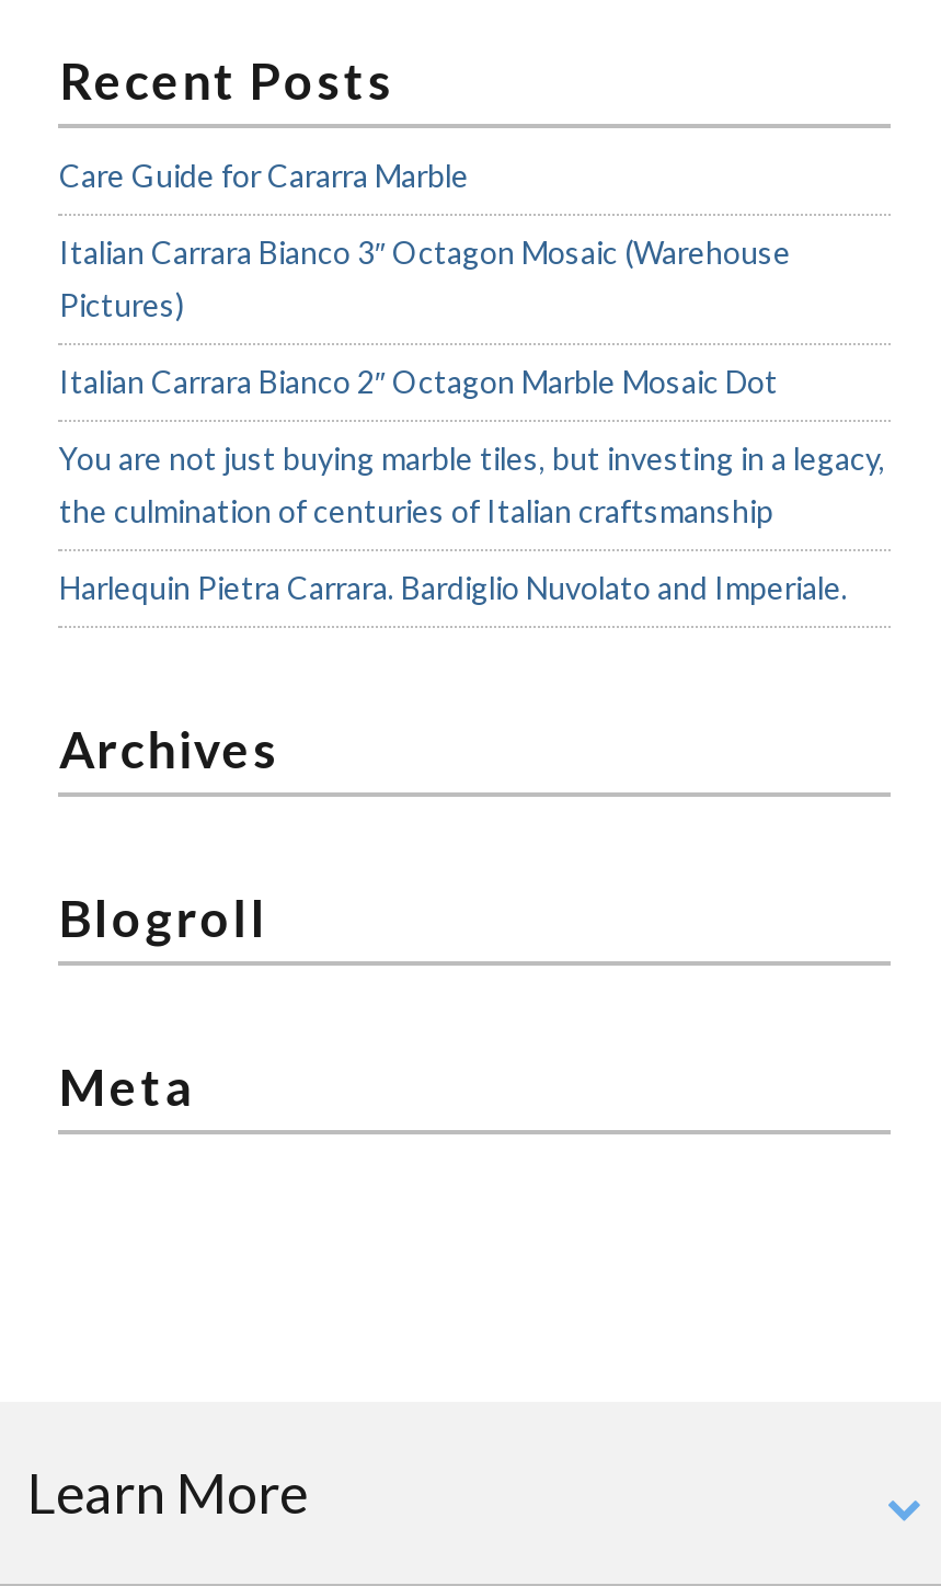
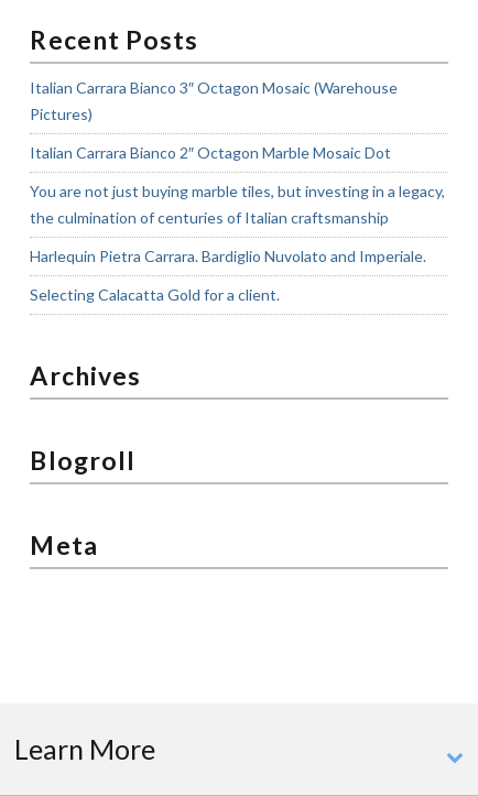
[59,156,469,193] Care Guide for Cararra Marble -> none
moved [59,232,885,605] -> [30,78,446,265]: Italian Carrara Bianco 3″ Octagon Mosaic (Warehouse | Pictures) | Italian Carrara Bianco 2″ Octagon Marble Mosaic Dot | You are not just buying marble tiles, but investing in a legacy, | the culmination of centuries of Italian craftsmanship | Harlequin Pietra Carrara. Bardiglio Nuvolato and Imperiale.
none -> [30,285,280,303] Selecting Calacatta Gold for a client.

